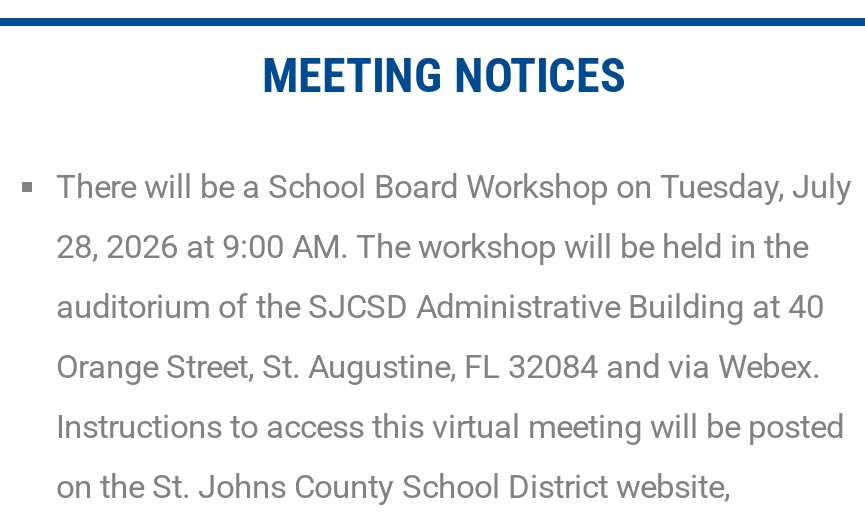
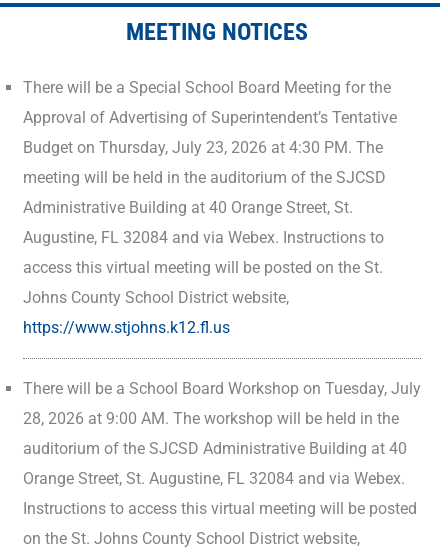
none -> [23,78,397,337] There will be a Special School Board Meeting for the | Approval of Advertising of Superintendent’s Tentative | Budget on Thursday, July 23, 2026 at 4:30 PM. The | meeting will be held in the auditorium of the SJCSD | Administrative Building at 40 Orange Street, St. | Augustine, FL 32084 and via Webex. Instructions to | access this virtual meeting will be posted on the St. | Johns County School District website, | https://www.stjohns.k12.fl.us

